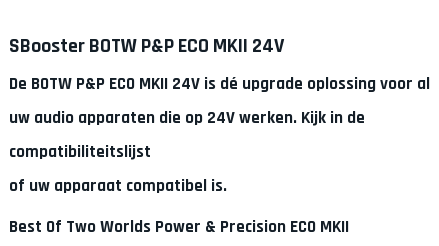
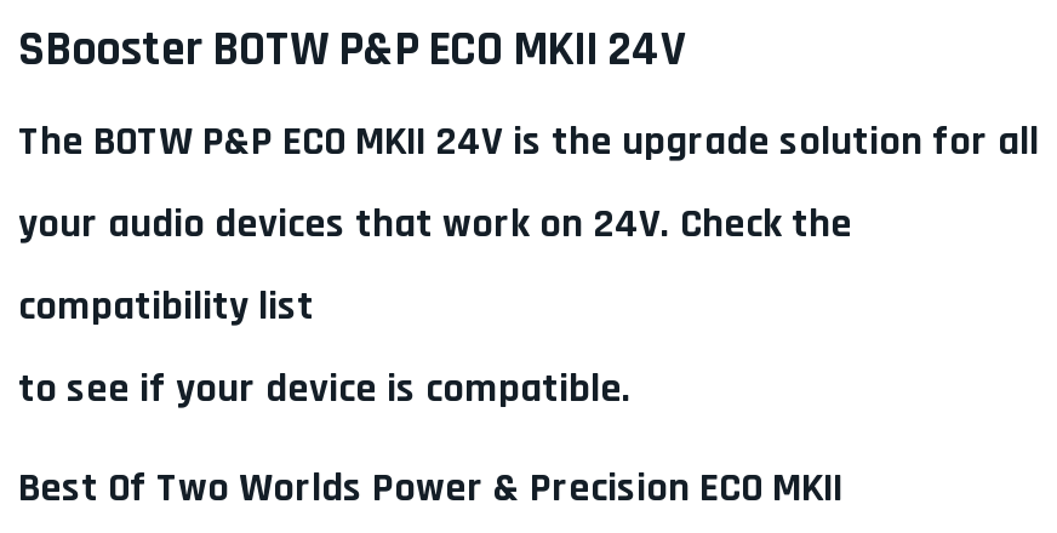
[9,73,430,95] De BOTW P&P ECO MKII 24V is dé upgrade oplossing voor al -> [18,116,1039,169] The BOTW P&P ECO MKII 24V is the upgrade solution for all
[9,107,365,129] uw audio apparaten die op 24V werken. Kijk in de -> [18,198,852,251] your audio devices that work on 24V. Check the
[9,141,151,163] compatibiliteitslijst -> [18,280,314,334] compatibility list
[9,175,227,197] of uw apparaat compatibel is. -> [18,363,632,416] to see if your device is compatible.

